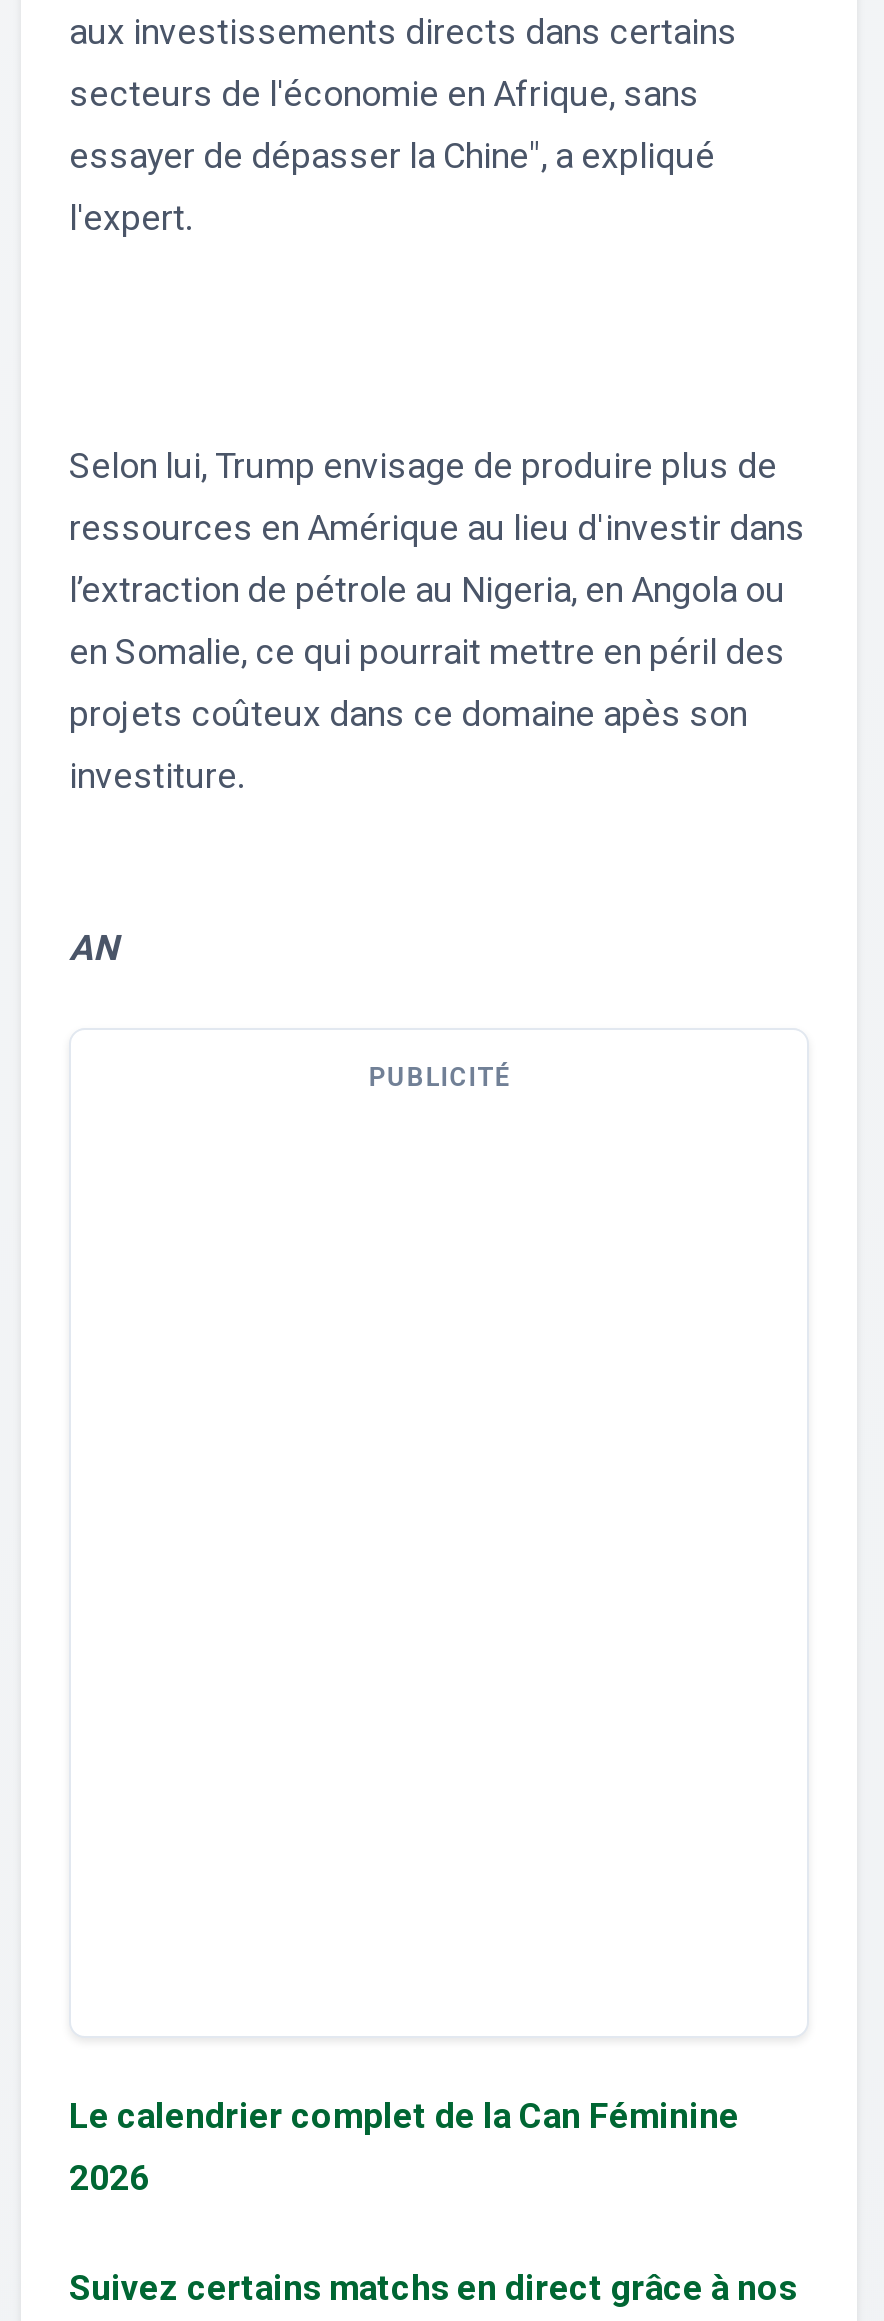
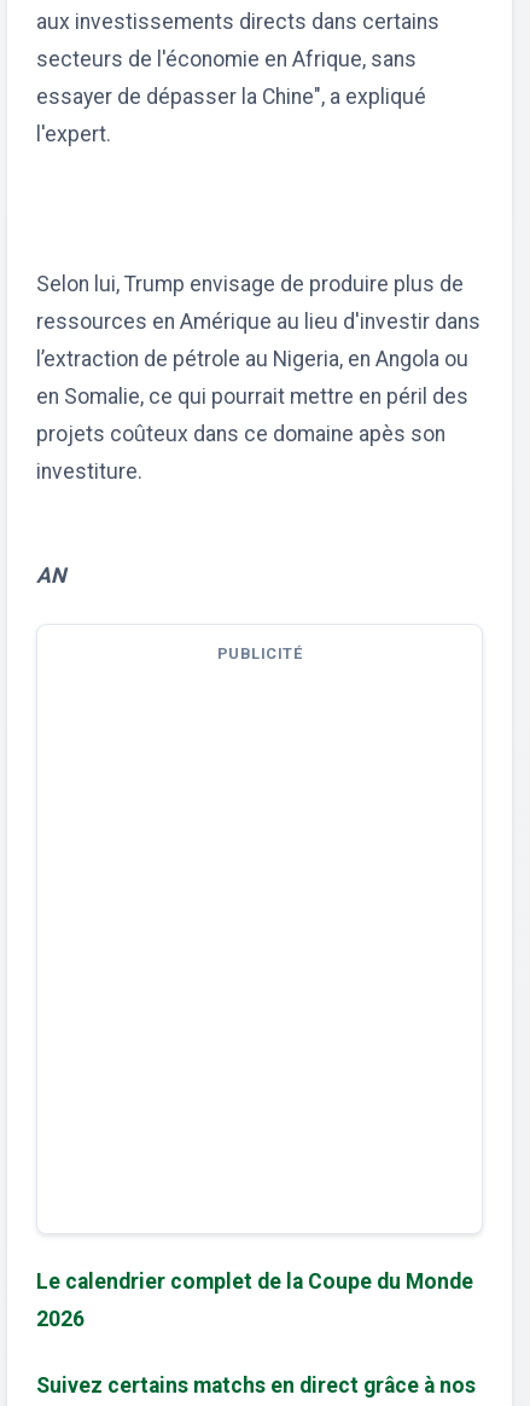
[69,2096,739,2136] Le calendrier complet de la Can Féminine -> [36,1269,473,1294] Le calendrier complet de la Coupe du Monde

